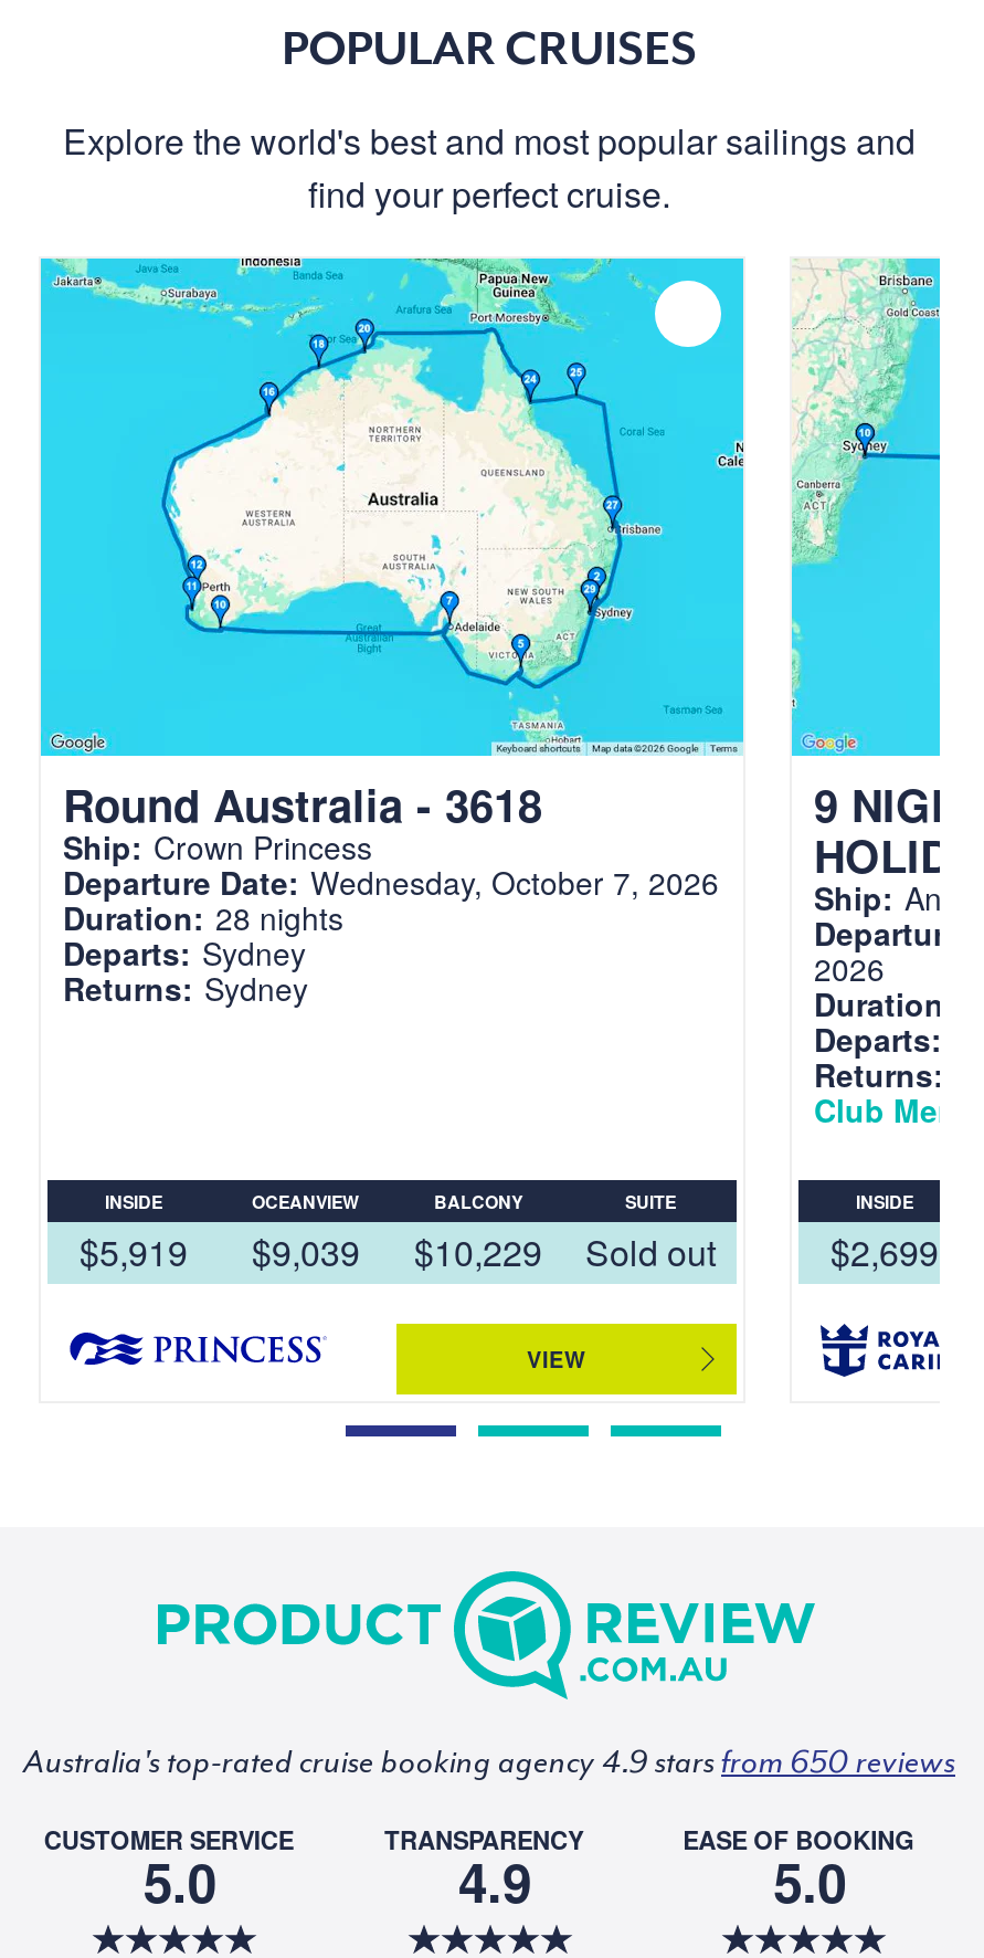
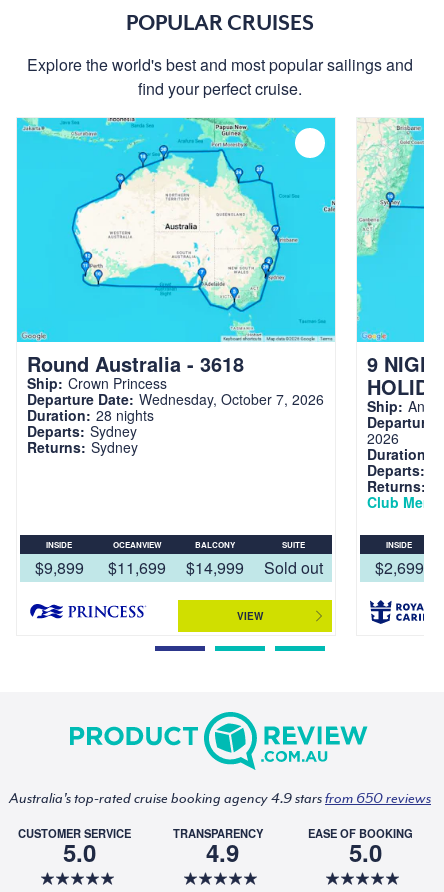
[80,1226,188,1277] $5,919 -> [34,556,83,579] $9,899
[252,1226,360,1277] $9,039 -> [108,556,166,579] $11,699
[414,1226,542,1277] $10,229 -> [186,556,244,579] $14,999

